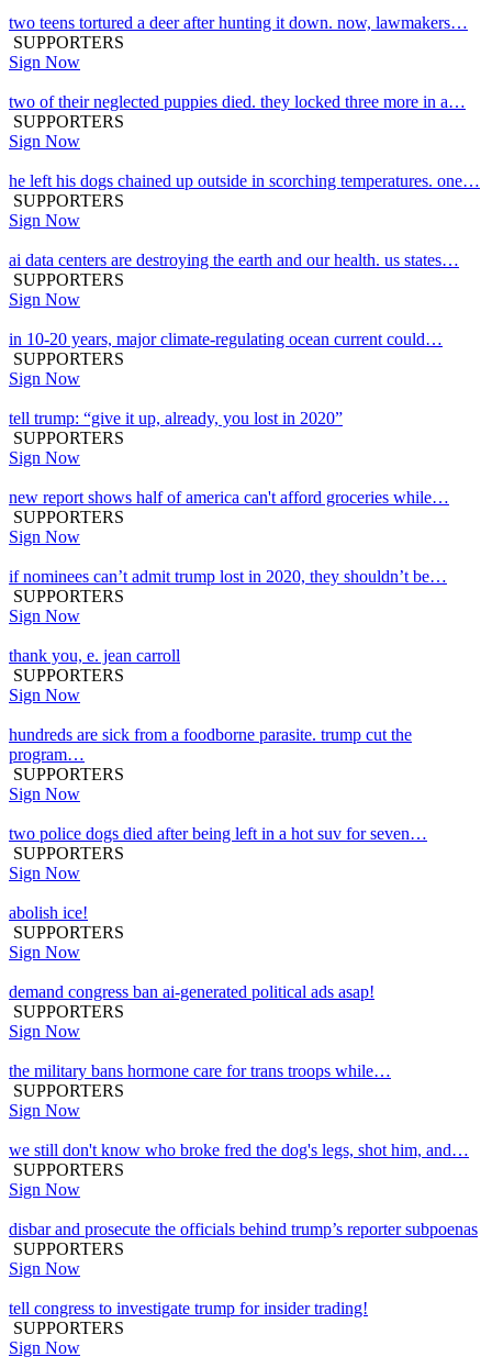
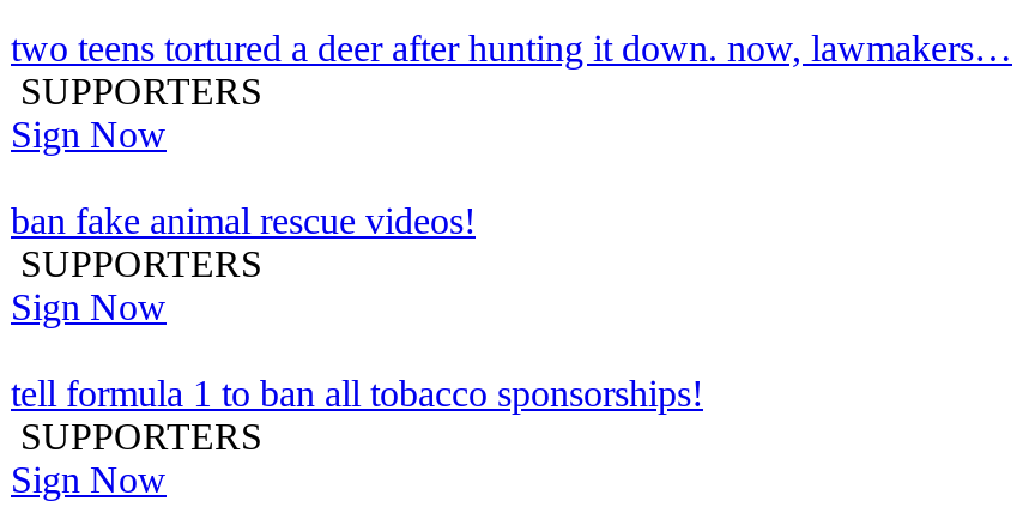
[9,92,466,111] two of their neglected puppies died. they locked three more in a… -> [11,200,476,241] ban fake animal rescue videos!
[9,171,480,1317] he left his dogs chained up outside in scorching temperatures. one… | SUPPORTERS | Sign Now | ai data centers are destroying the earth and our health. us states… | SUPPORTERS | Sign Now | in 10-20 years, major climate-regulating ocean current could… | SUPPORTERS | Sign Now | tell trump: “give it up, already, you lost in 2020” | SUPPORTERS | Sign Now | new report shows half of america can't afford groceries while… | SUPPORTERS | Sign Now | if nominees can’t admit trump lost in 2020, they shouldn’t be… | SUPPORTERS | Sign Now | thank you, e. jean carroll | SUPPORTERS | Sign Now | hundreds are sick from a foodborne parasite. trump cut the | program… | SUPPORTERS | Sign Now | two police dogs died after being left in a hot suv for seven… | SUPPORTERS | Sign Now | abolish ice! | SUPPORTERS | Sign Now | demand congress ban ai-generated political ads asap! | SUPPORTERS | Sign Now | the military bans hormone care for trans troops while… | SUPPORTERS | Sign Now | we still don't know who broke fred the dog's legs, shot him, and… | SUPPORTERS | Sign Now | disbar and prosecute the officials behind trump’s reporter subpoenas | SUPPORTERS | Sign Now | tell congress to investigate trump for insider trading! -> [11,373,703,414] tell formula 1 to ban all tobacco sponsorships!

